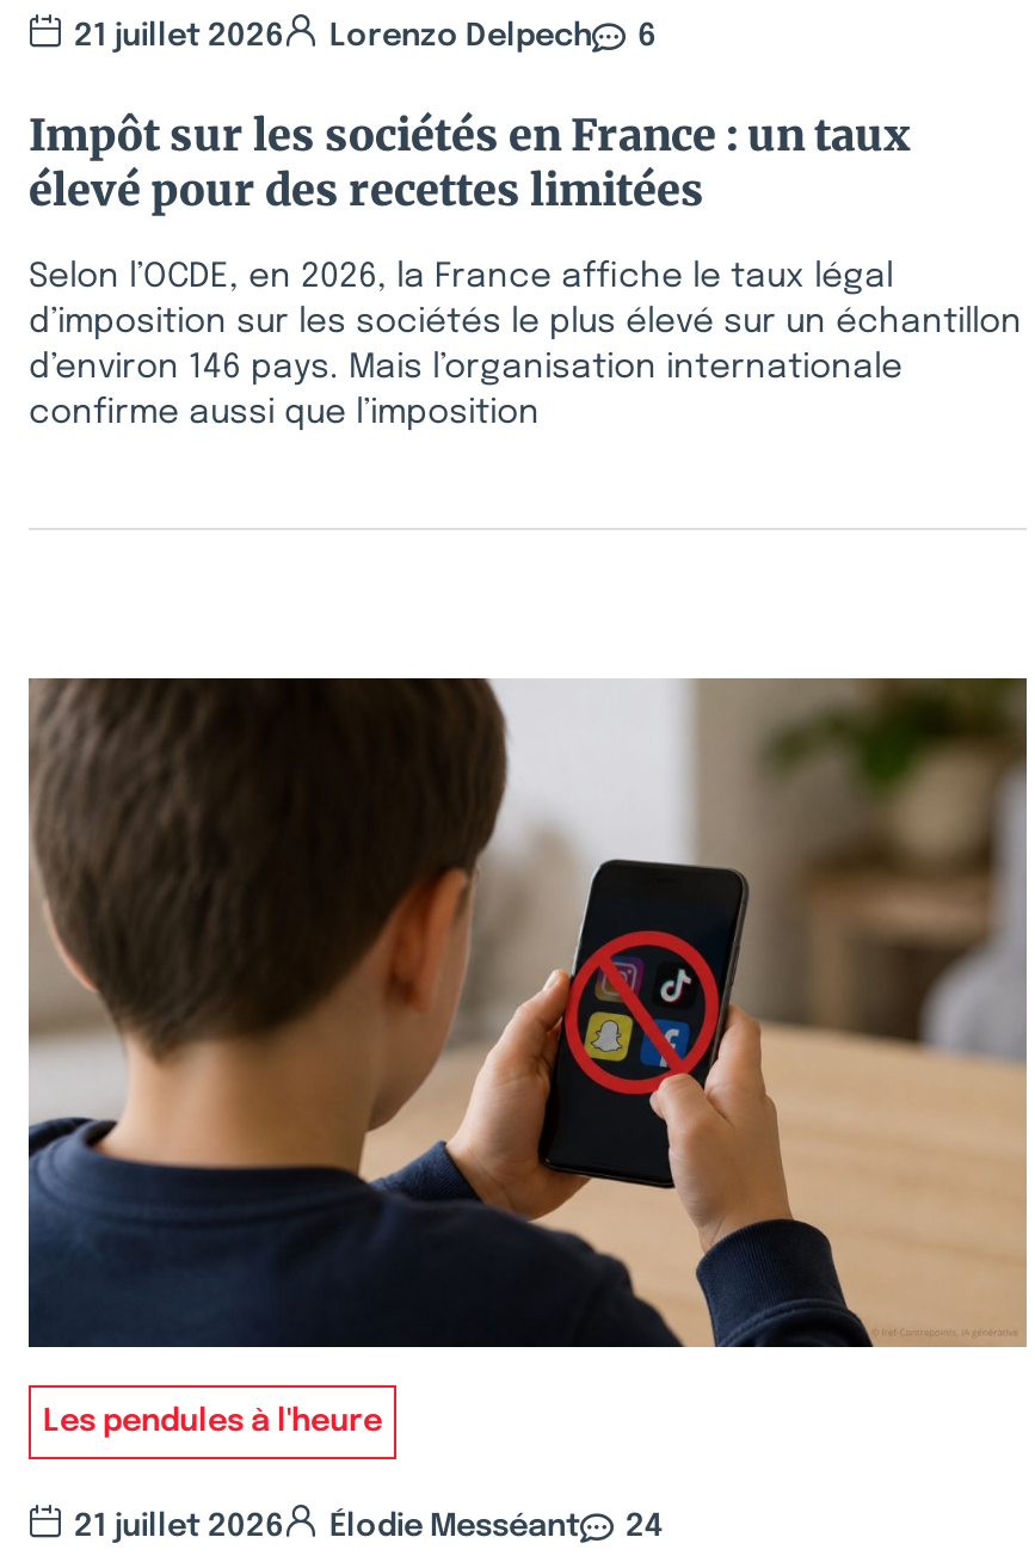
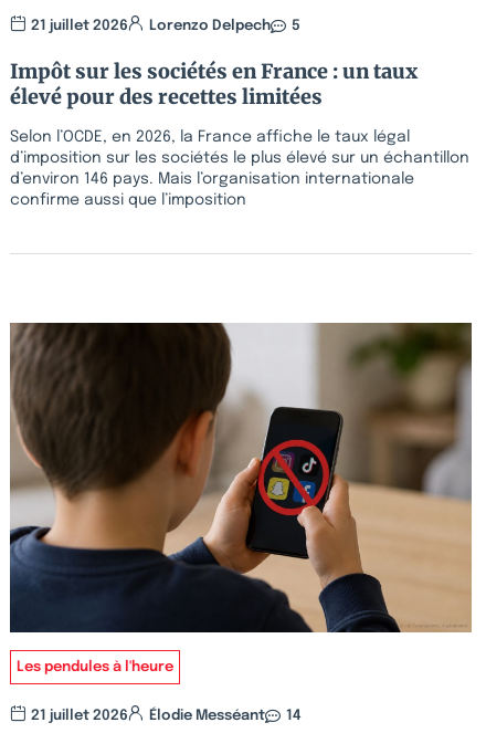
[74,20,657,51] 21 juillet 2026 Lorenzo Delpech 6 -> [31,19,300,33] 21 juillet 2026 Lorenzo Delpech 5
[74,1510,664,1541] 21 juillet 2026 Élodie Messéant 24 -> [31,709,302,723] 21 juillet 2026 Élodie Messéant 14

